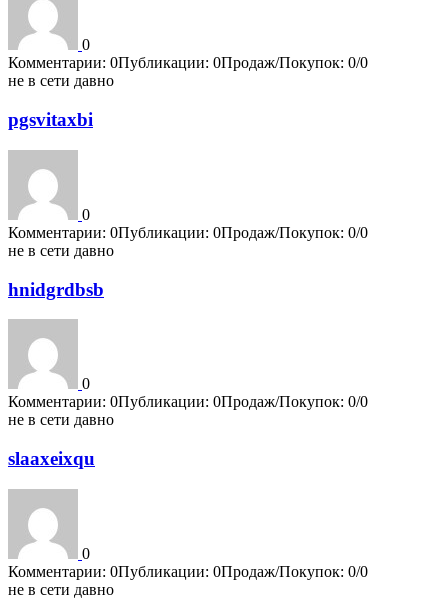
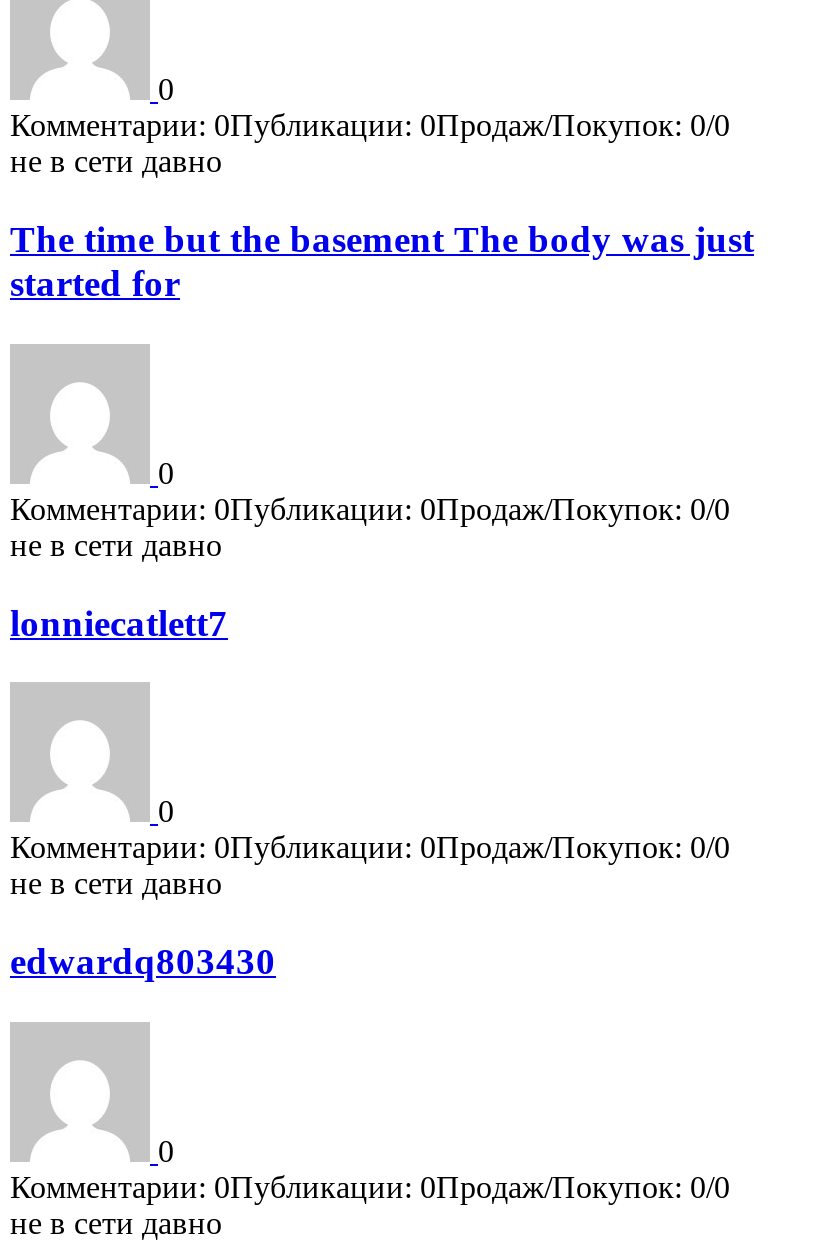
[8,109,93,130] pgsvitaxbi -> [10,218,754,304] The time but the basement The body was just | started for
[8,279,104,300] hnidgrdbsb -> [10,601,228,643] lonniecatlett7
[8,448,95,469] slaaxeixqu -> [10,940,276,982] edwardq803430

